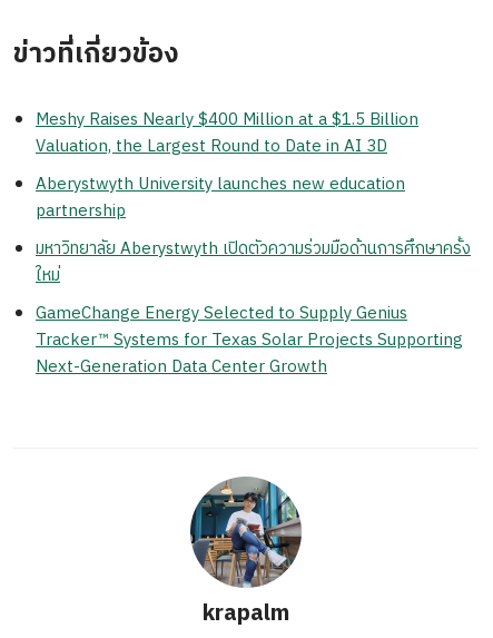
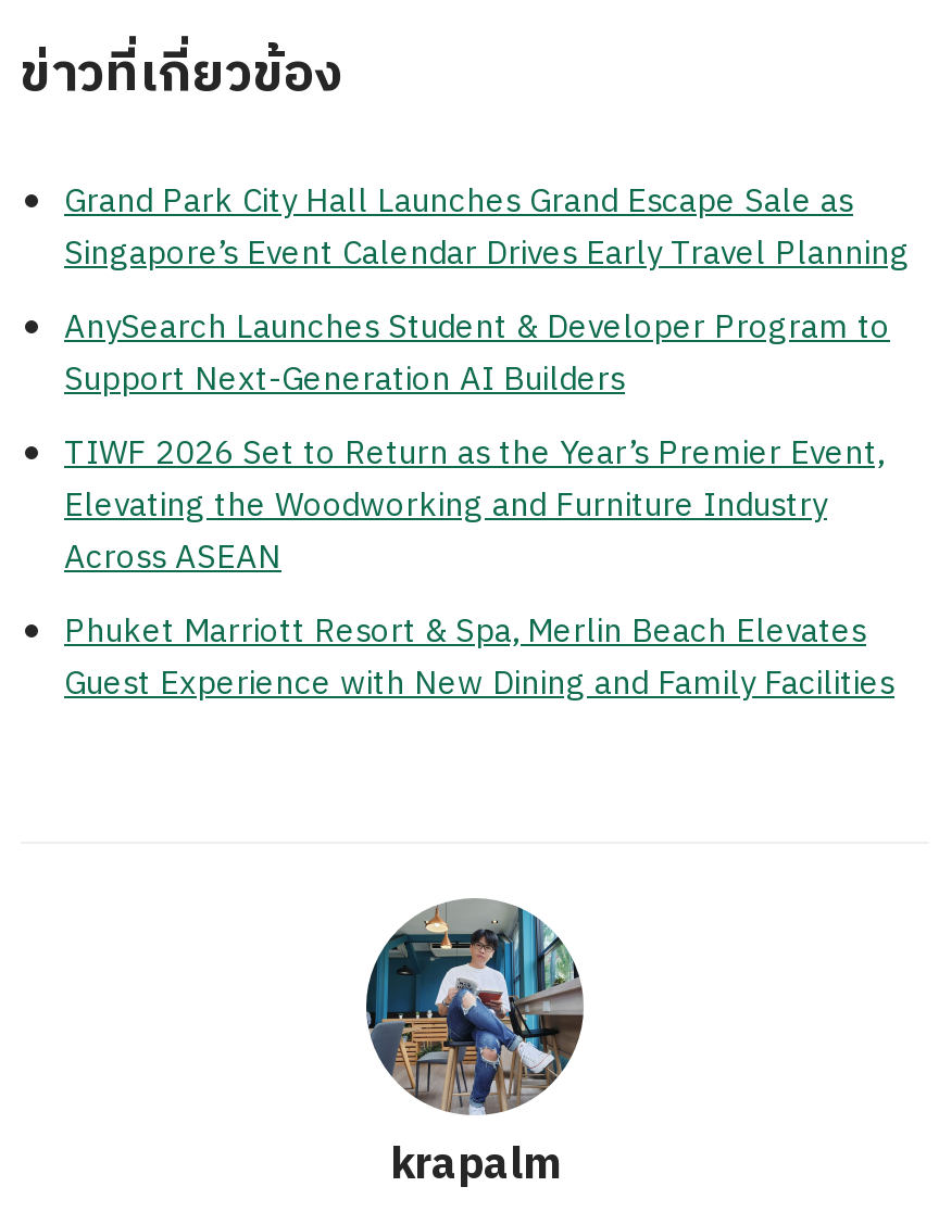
[36,106,471,381] Meshy Raises Nearly $400 Million at a $1.5 Billion | Valuation, the Largest Round to Date in AI 3D | Aberystwyth University launches new education | partnership | มหาวิทยาลัย Aberystwyth เปิดตัวความร่วมมือด้านการศึกษาครั้ง | ใหม่ | GameChange Energy Selected to Supply Genius | Tracker™ Systems for Texas Solar Projects Supporting | Next-Generation Data Center Growth -> [64,174,910,711] Grand Park City Hall Launches Grand Escape Sale as | Singapore’s Event Calendar Drives Early Travel Planning | AnySearch Launches Student & Developer Program to | Support Next-Generation AI Builders | TIWF 2026 Set to Return as the Year’s Premier Event, | Elevating the Woodworking and Furniture Industry | Across ASEAN | Phuket Marriott Resort & Spa, Merlin Beach Elevates | Guest Experience with New Dining and Family Facilities

